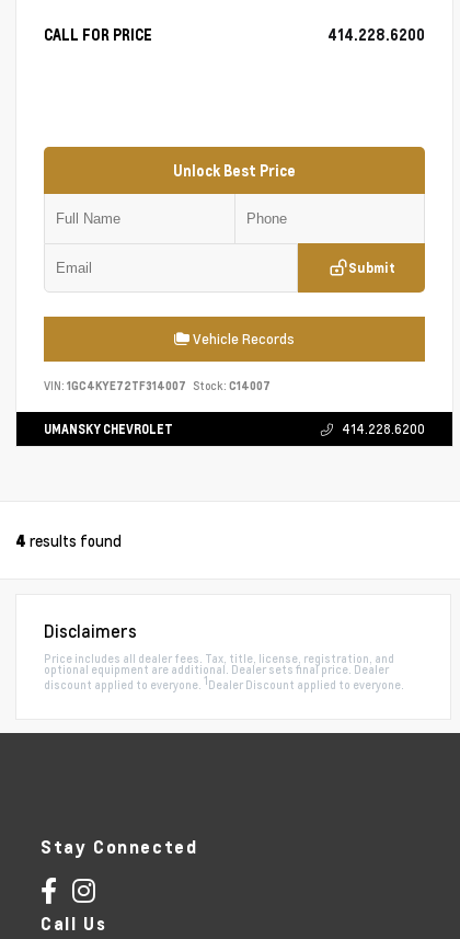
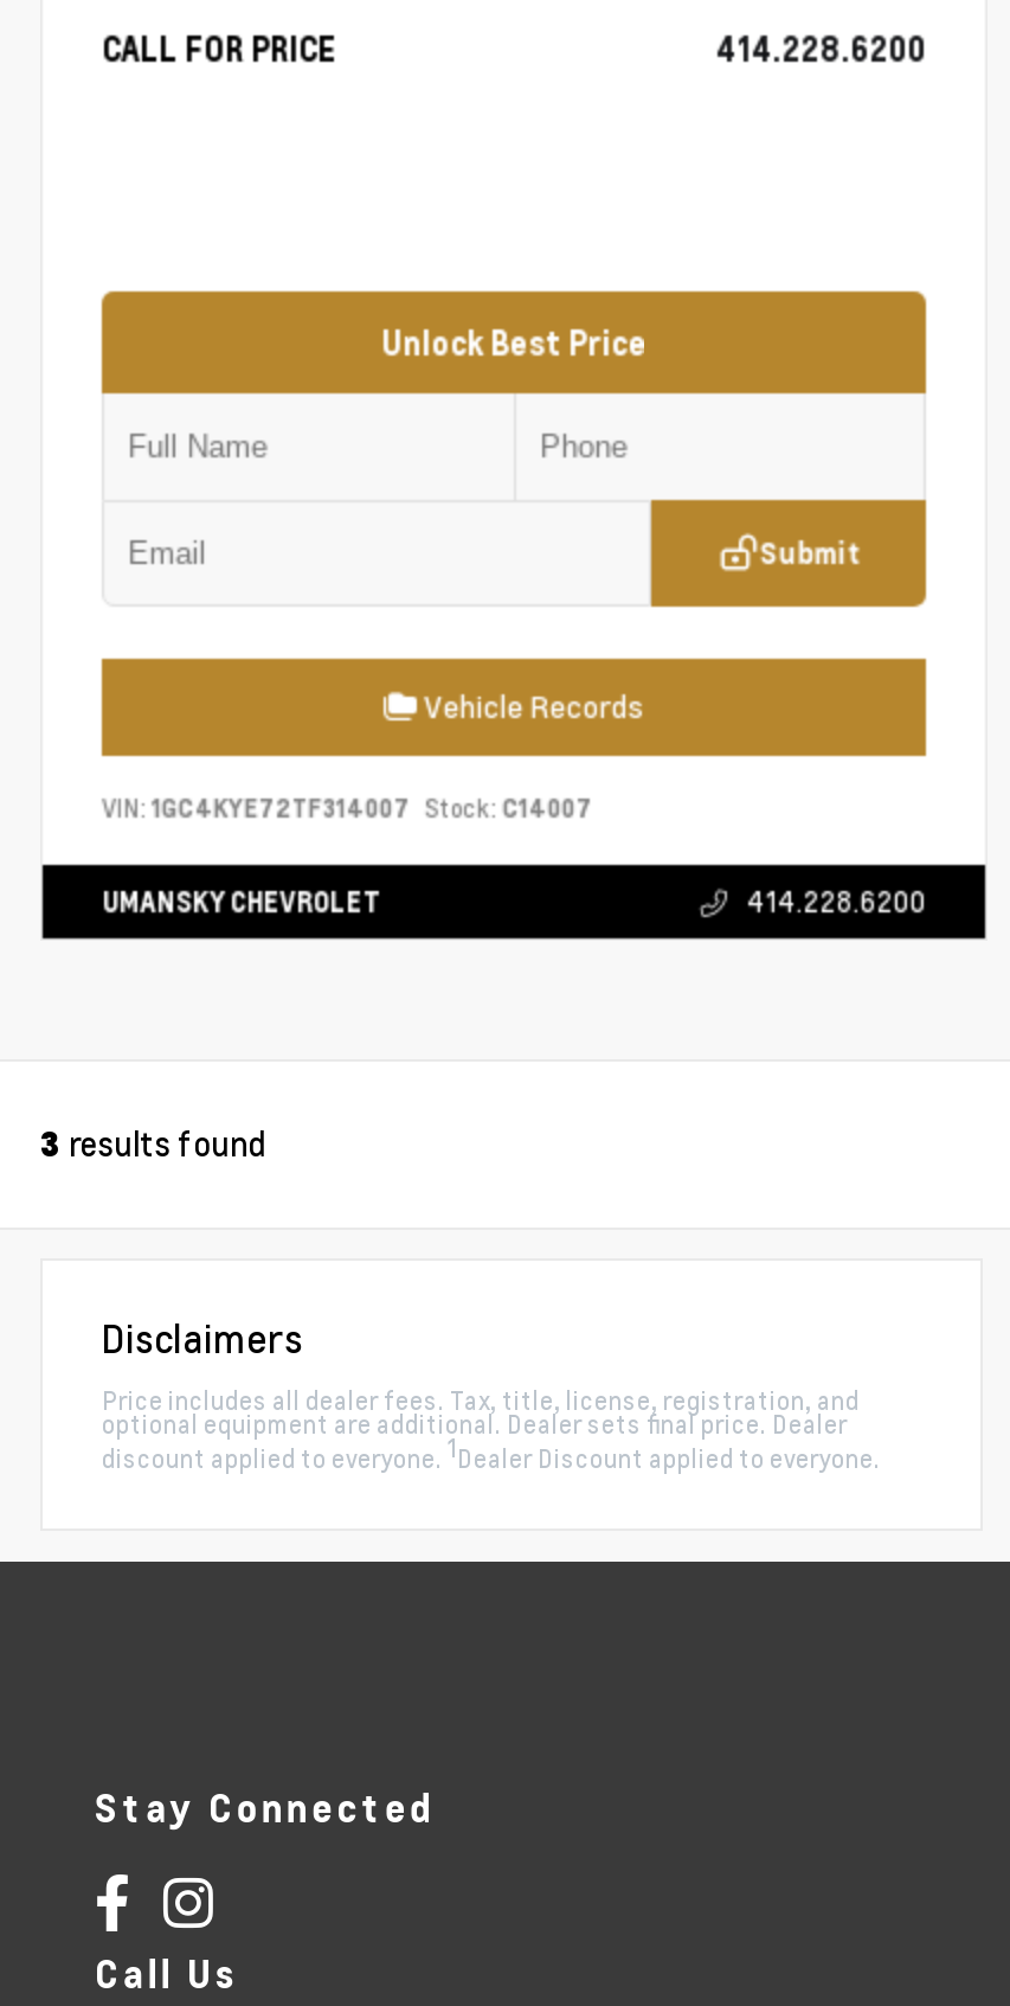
[15,530,122,551] 4 results found -> [40,1122,268,1167] 3 results found

